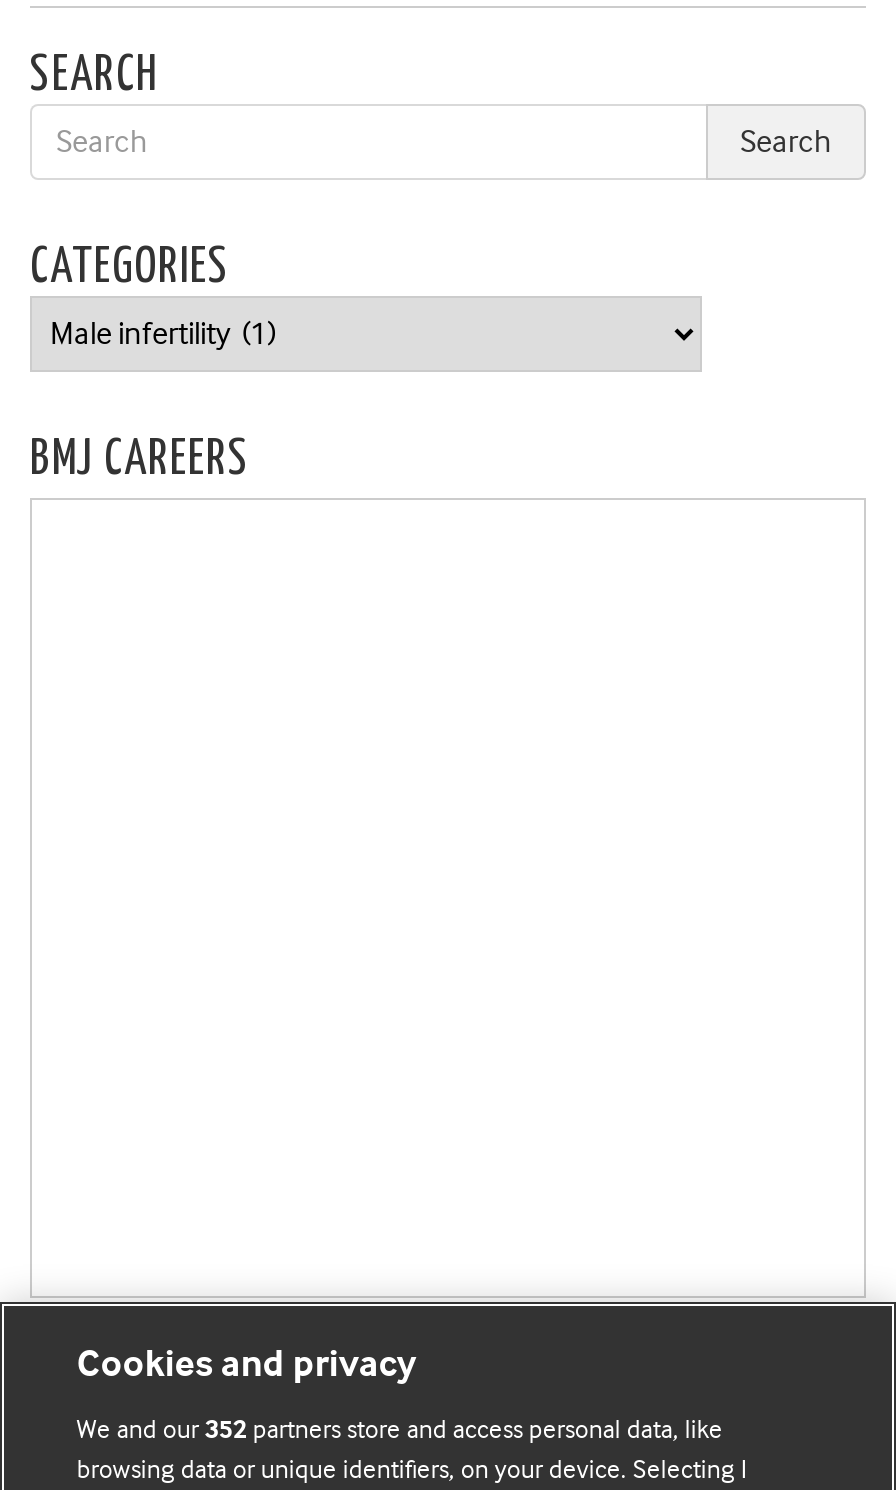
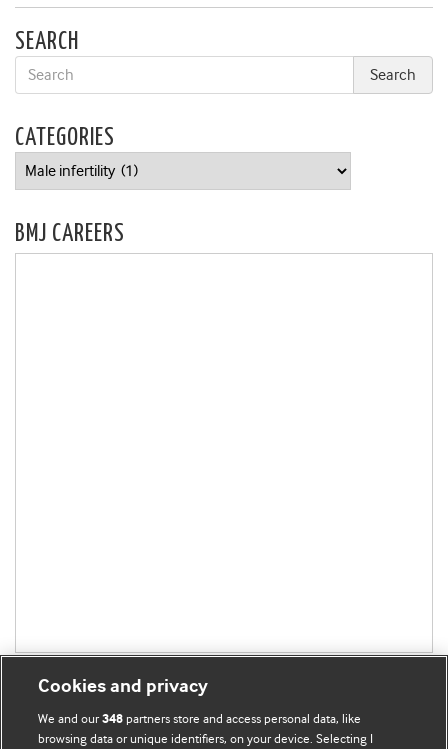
[77,1414,723,1446] We and our 352 partners store and access personal data, like -> [38,711,361,727] We and our 348 partners store and access personal data, like

